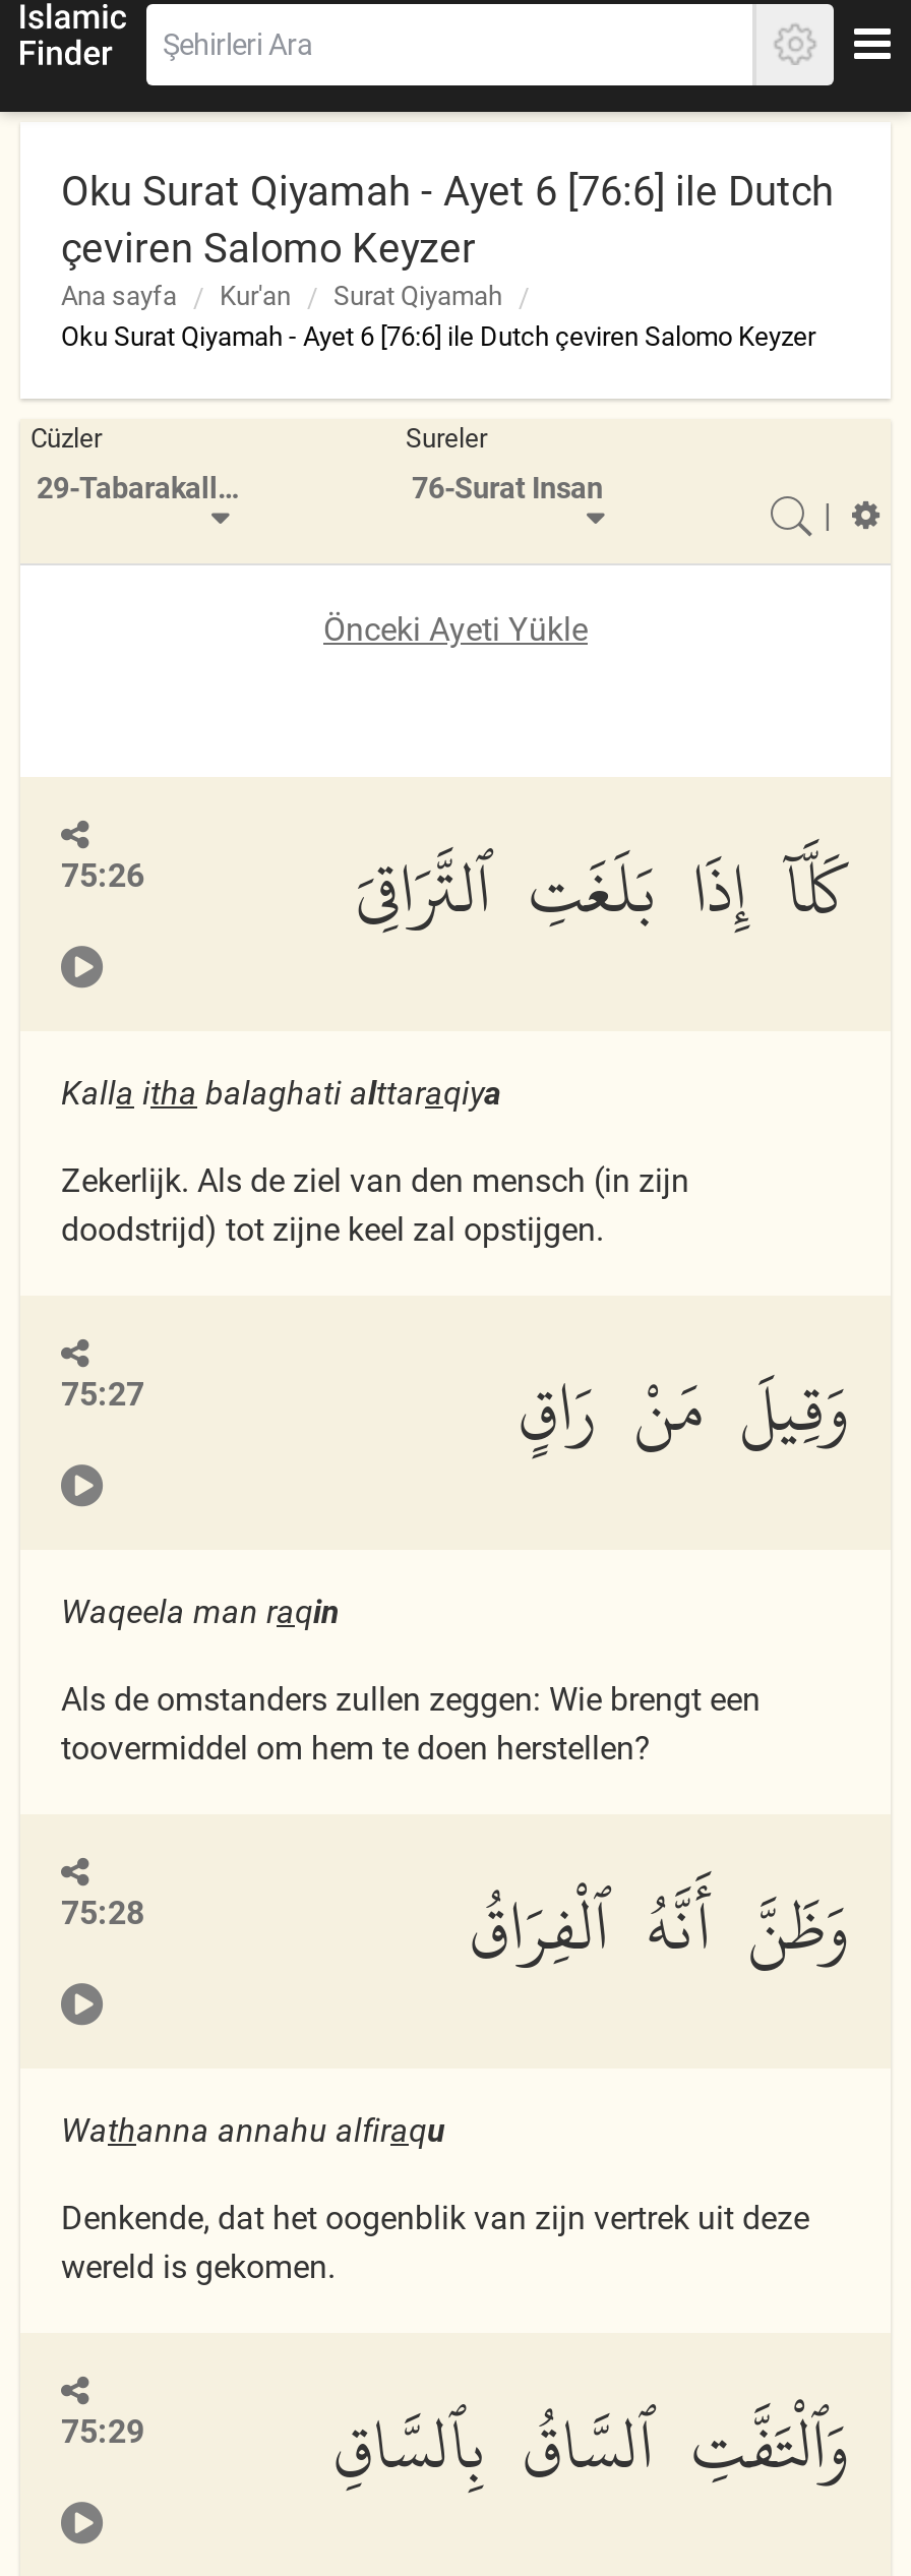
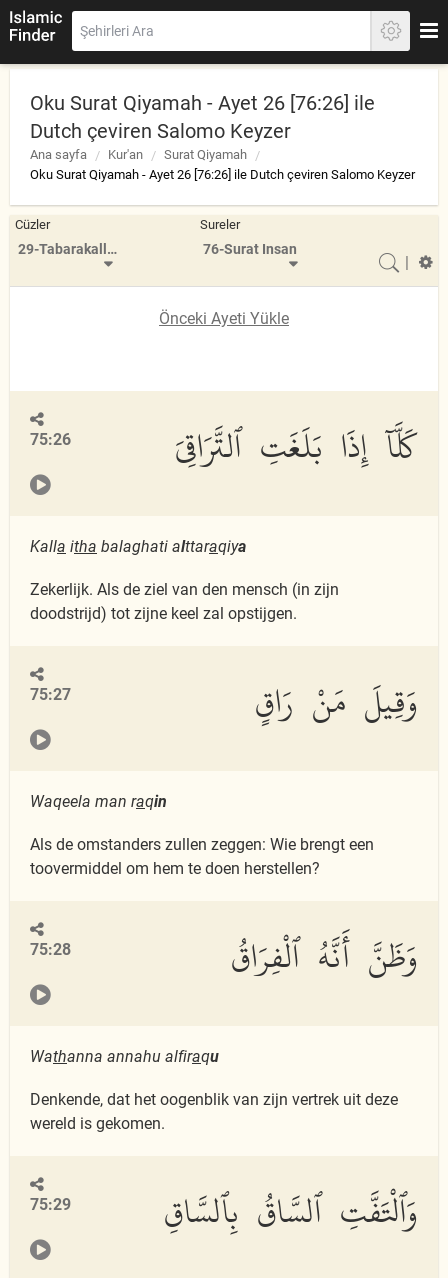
[61,167,834,273] Oku Surat Qiyamah - Ayet 6 [76:6] ile Dutch | çeviren Salomo Keyzer -> [30,91,375,143] Oku Surat Qiyamah - Ayet 26 [76:26] ile | Dutch çeviren Salomo Keyzer
[61,321,815,352] Oku Surat Qiyamah - Ayet 6 [76:6] ile Dutch çeviren Salomo Keyzer -> [30,167,415,182] Oku Surat Qiyamah - Ayet 26 [76:26] ile Dutch çeviren Salomo Keyzer

